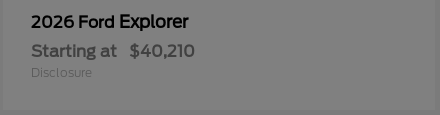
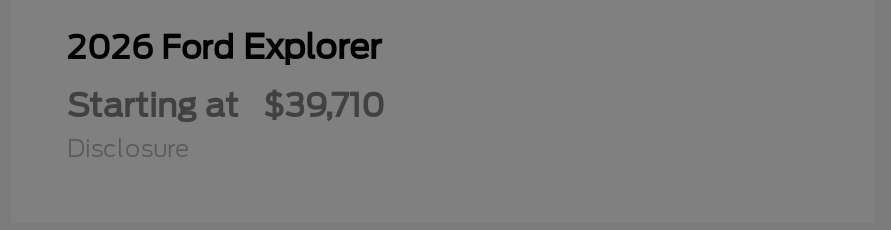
[31,42,195,61] Starting at $40,210 -> [67,87,385,125] Starting at $39,710

